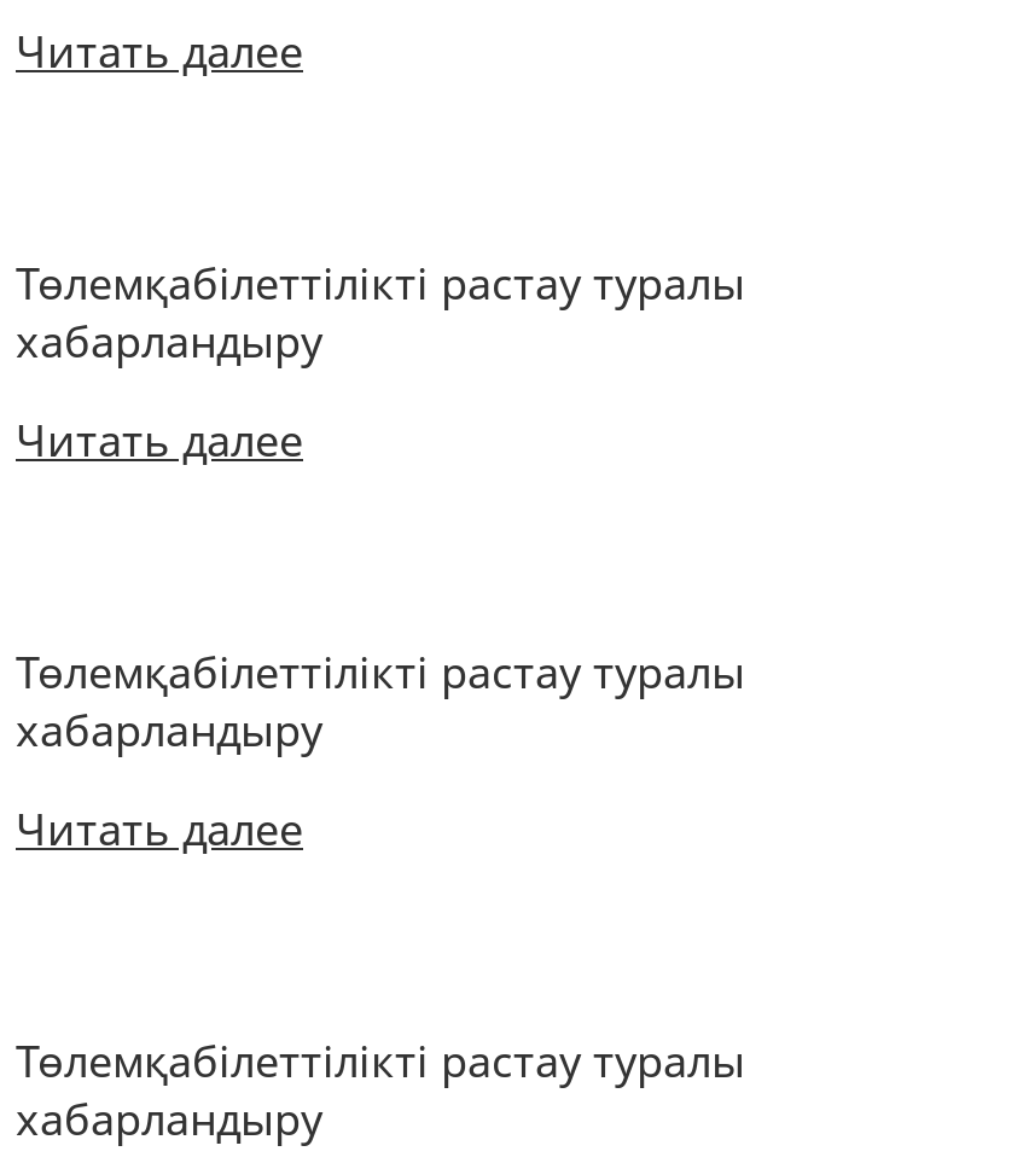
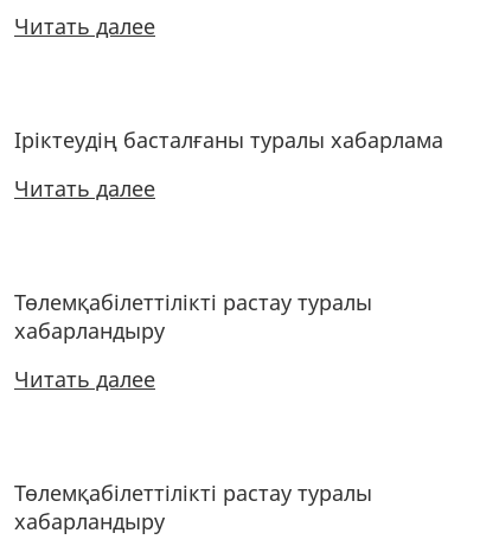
[16,254,745,370] Төлемқабілеттілікті растау туралы | хабарландыру -> [14,126,443,154] Іріктеудің басталғаны туралы хабарлама

